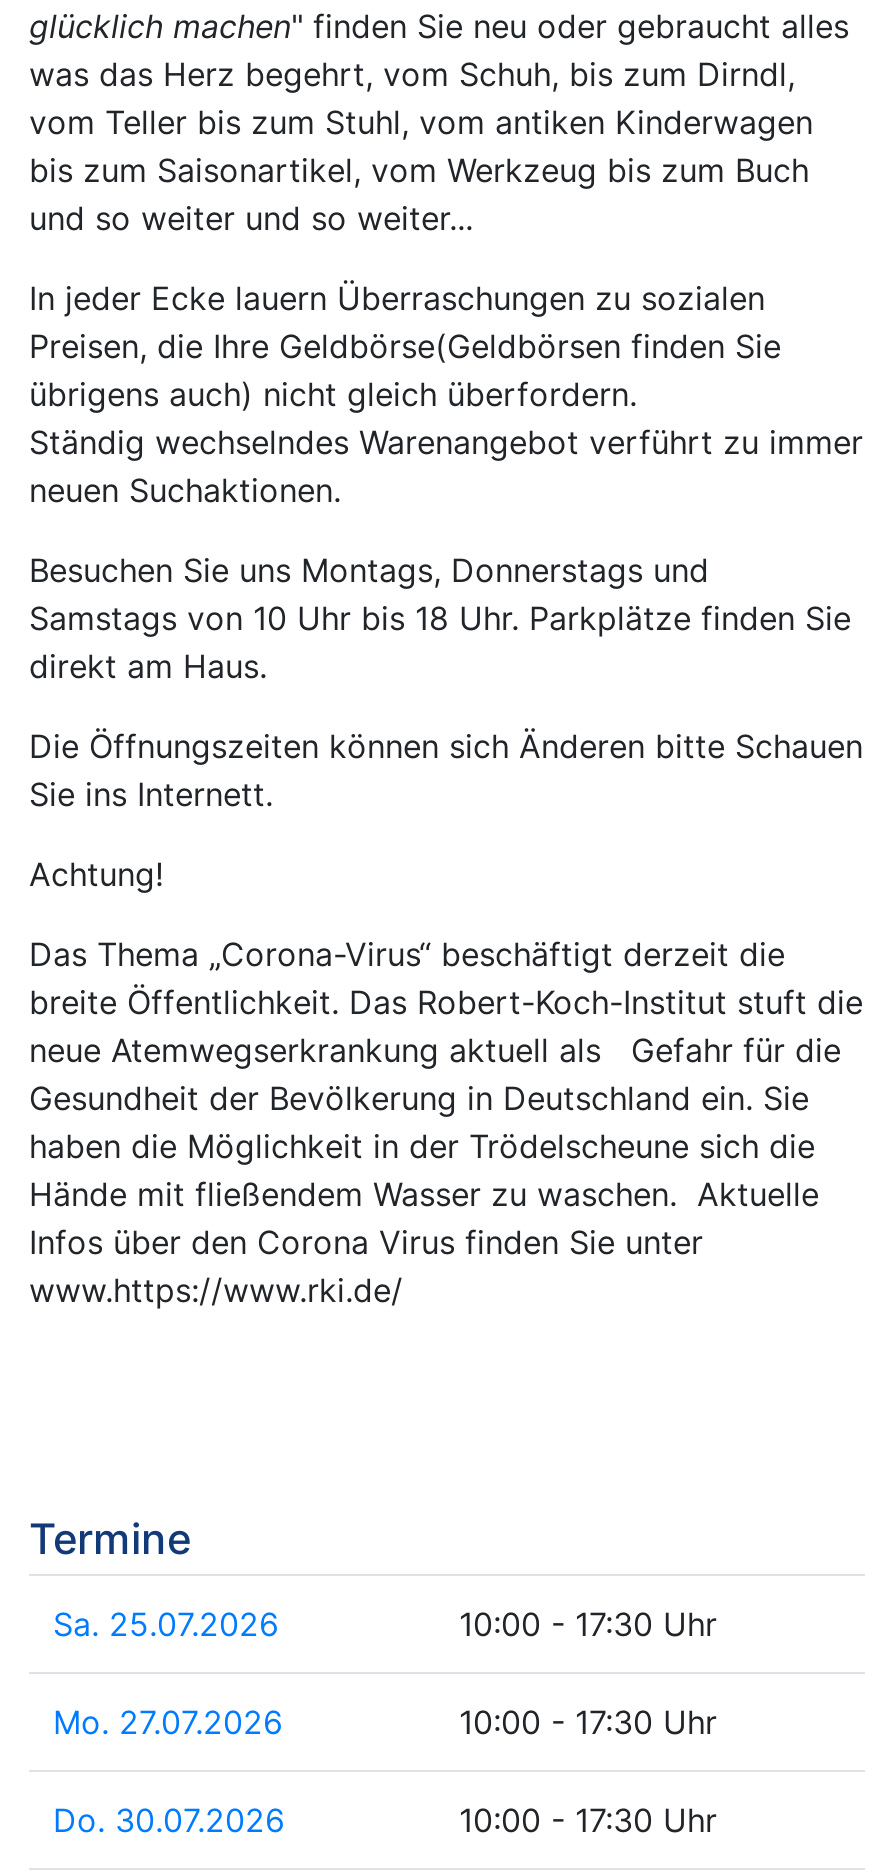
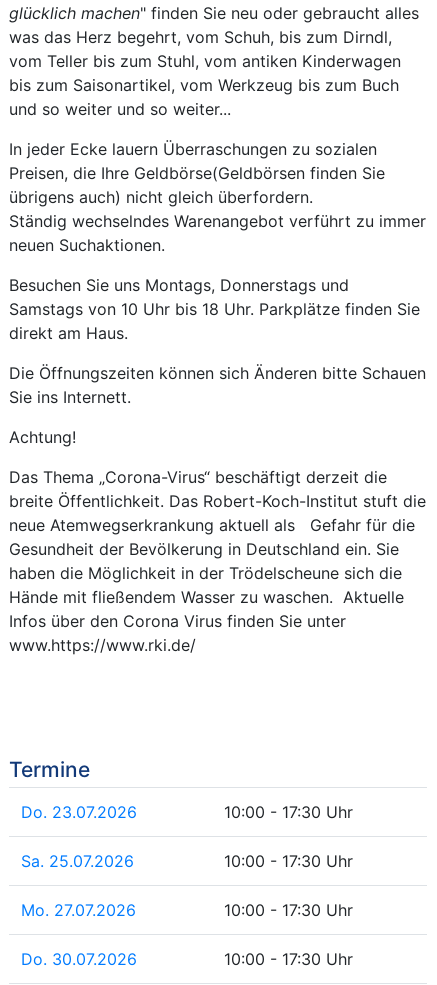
none -> [21,802,353,822] Do. 23.07.2026 | 10:00 - 17:30 Uhr

